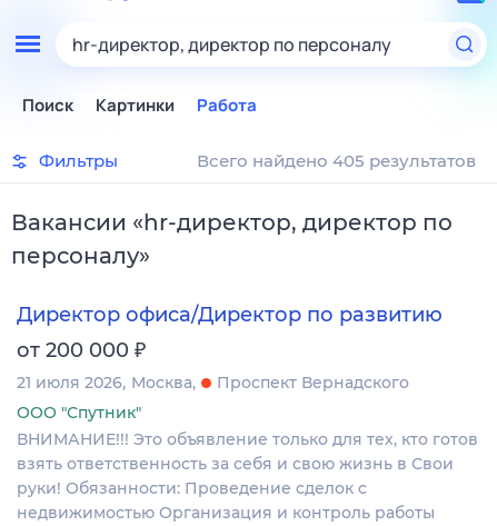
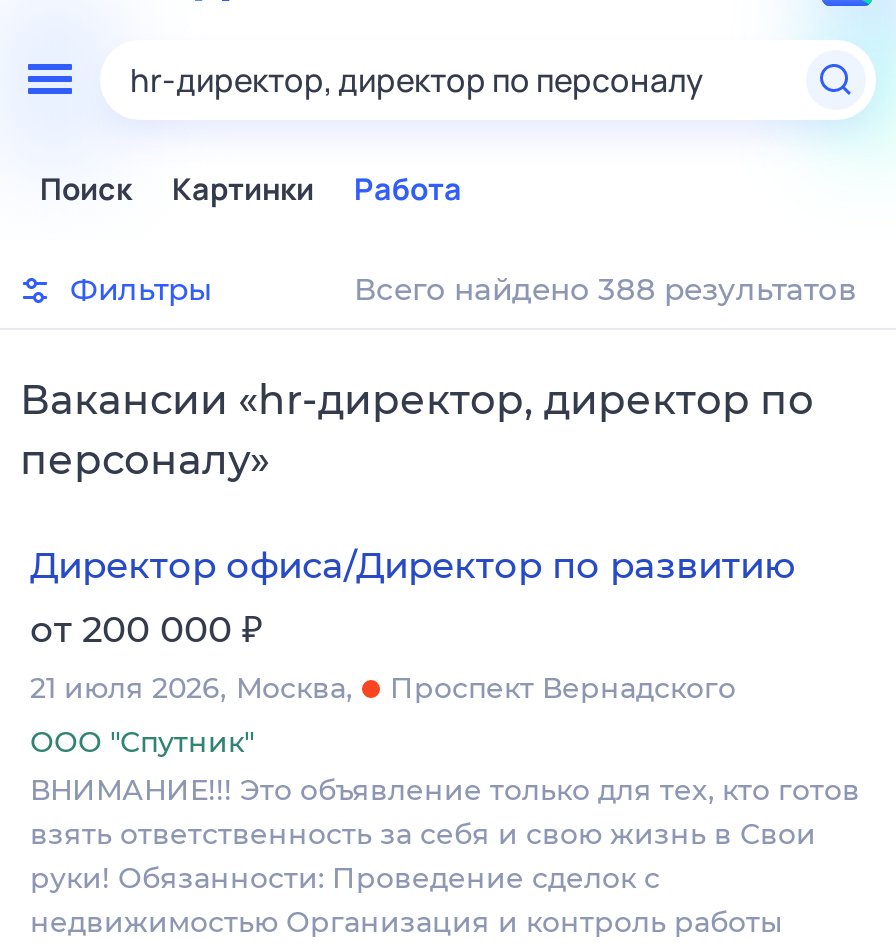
[197,150,476,171] Всего найдено 405 результатов -> [354,270,856,308] Всего найдено 388 результатов

